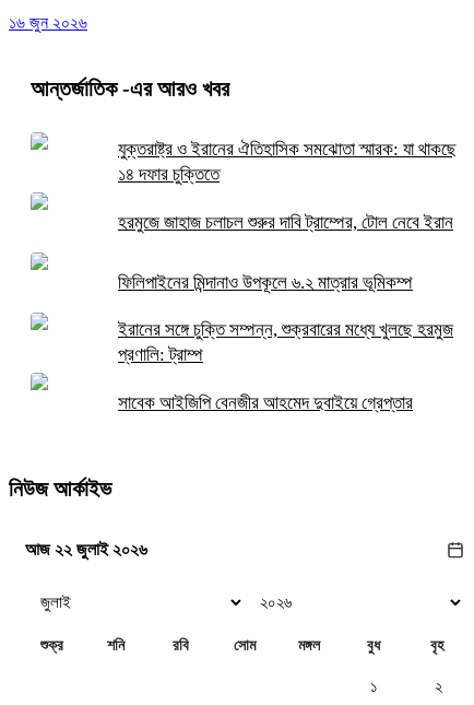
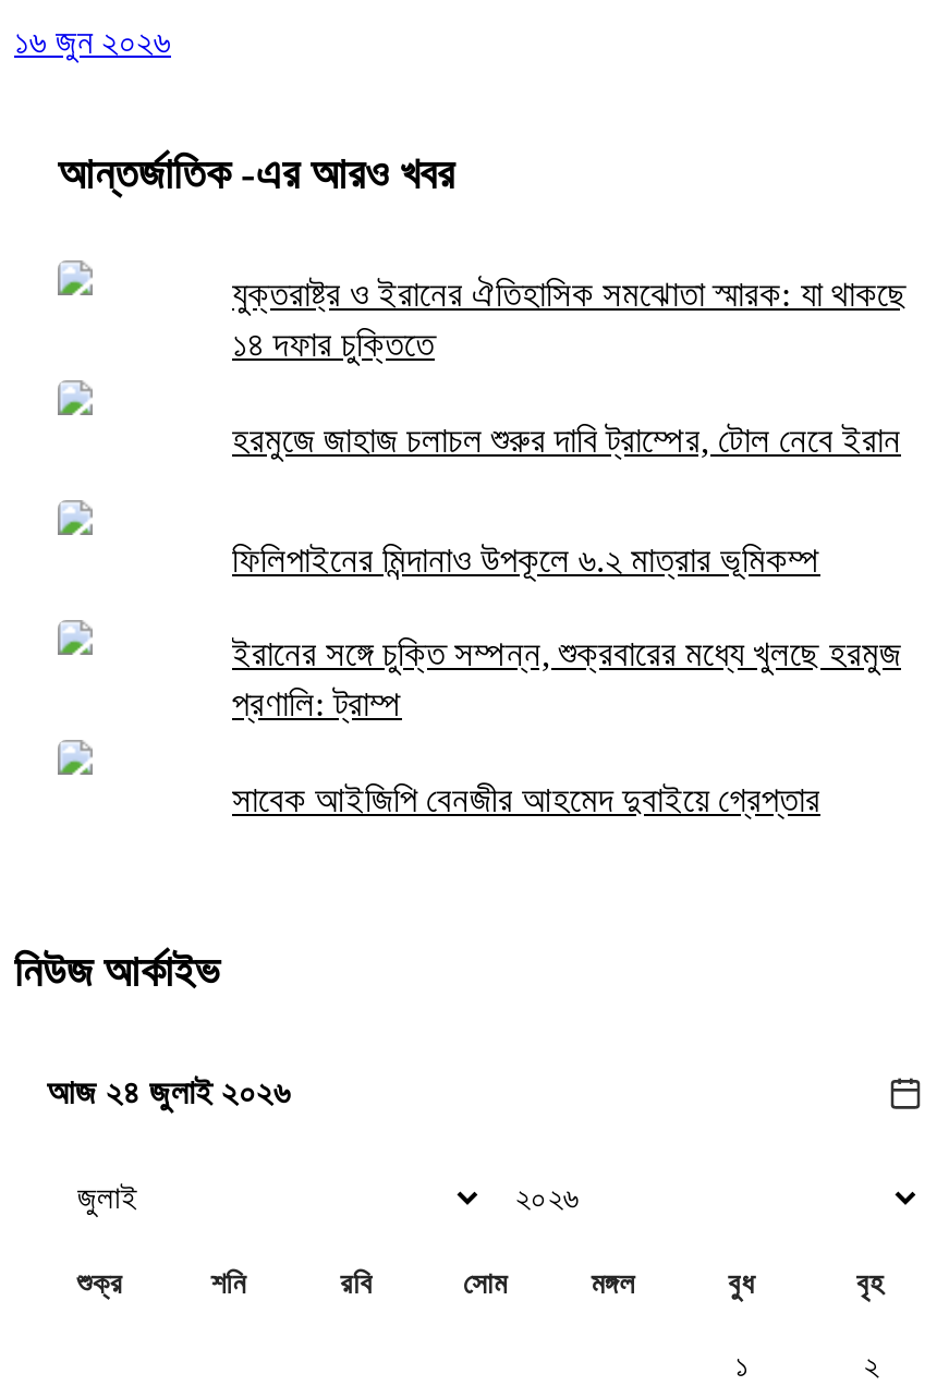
[25,540,147,558] আজ ২২ জুলাই ২০২৬ -> [47,1072,291,1109] আজ ২৪ জুলাই ২০২৬

